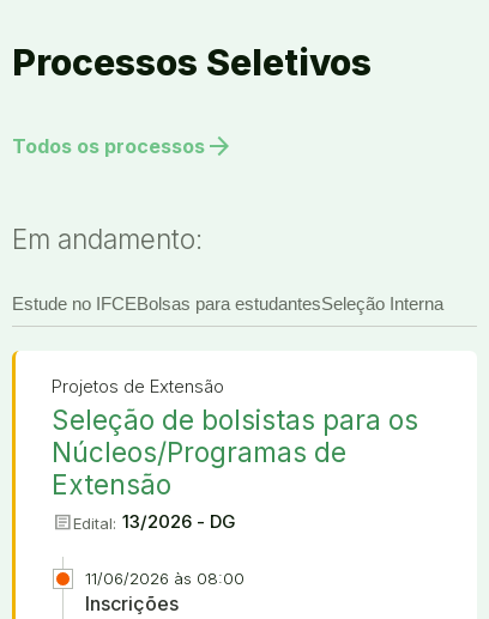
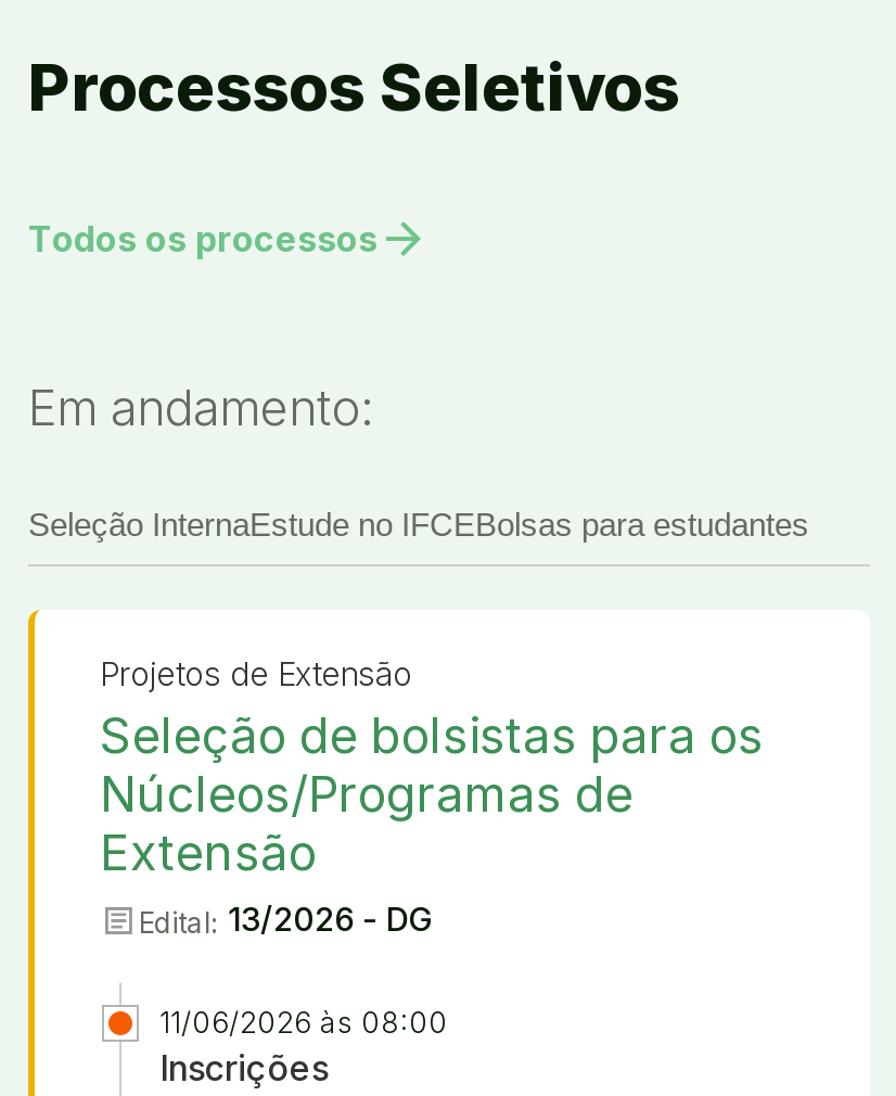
[12,294,443,314] Estude no IFCEBolsas para estudantesSeleção Interna -> [28,507,809,543] Seleção InternaEstude no IFCEBolsas para estudantes

